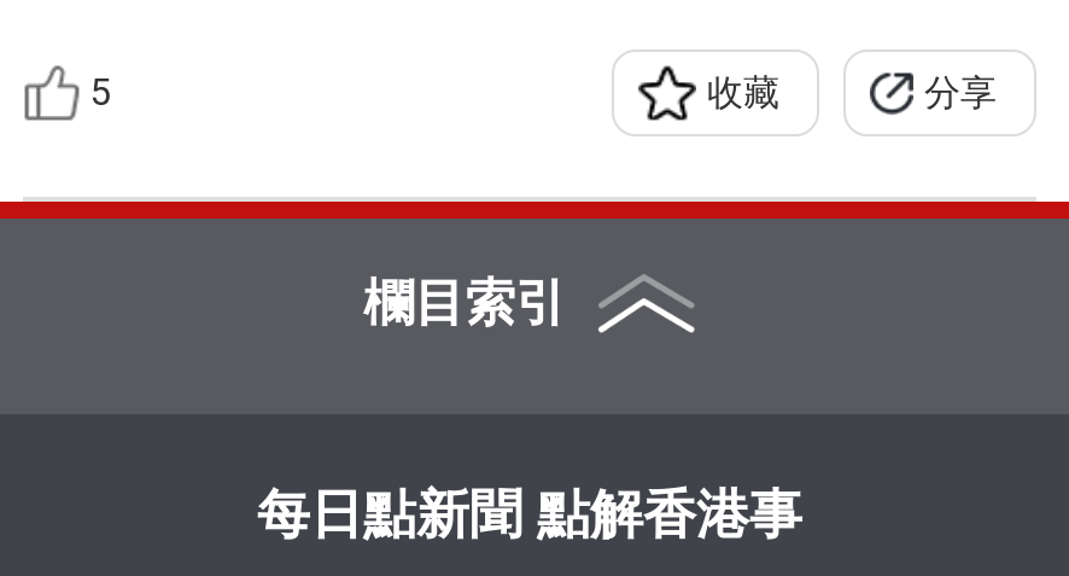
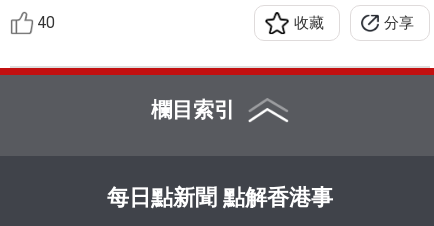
[89,70,111,116] 5 -> [37,13,55,32] 40

